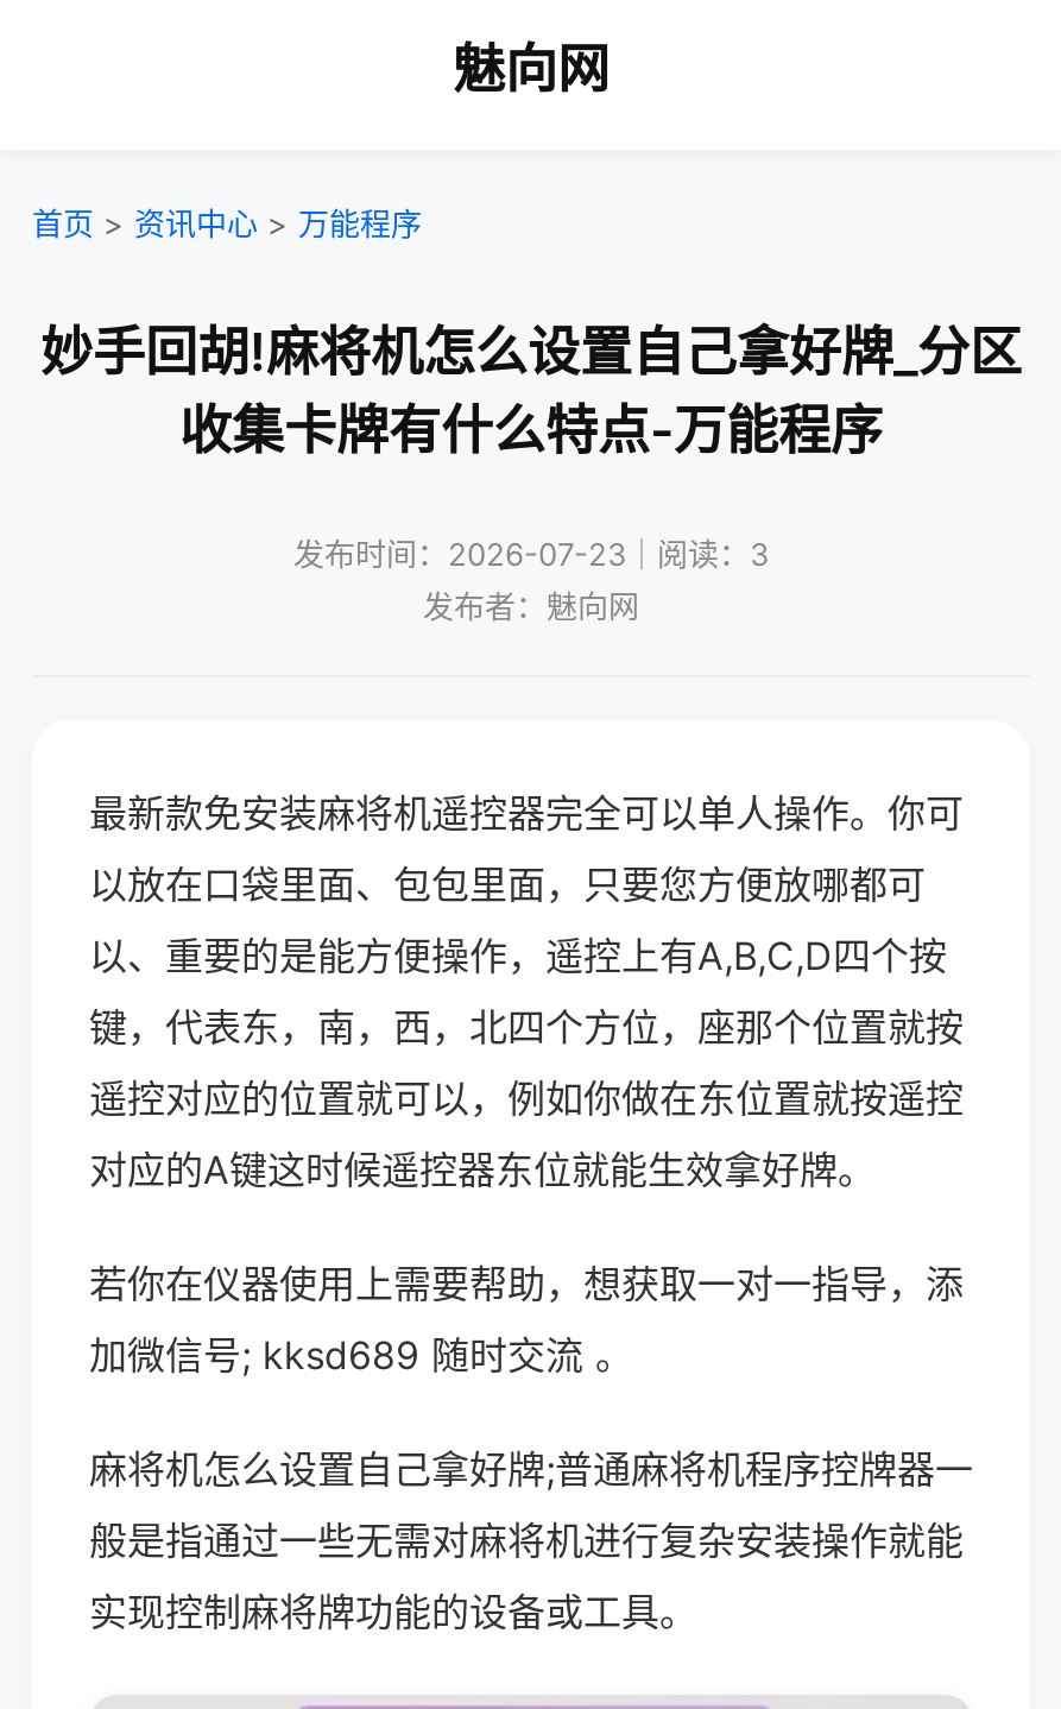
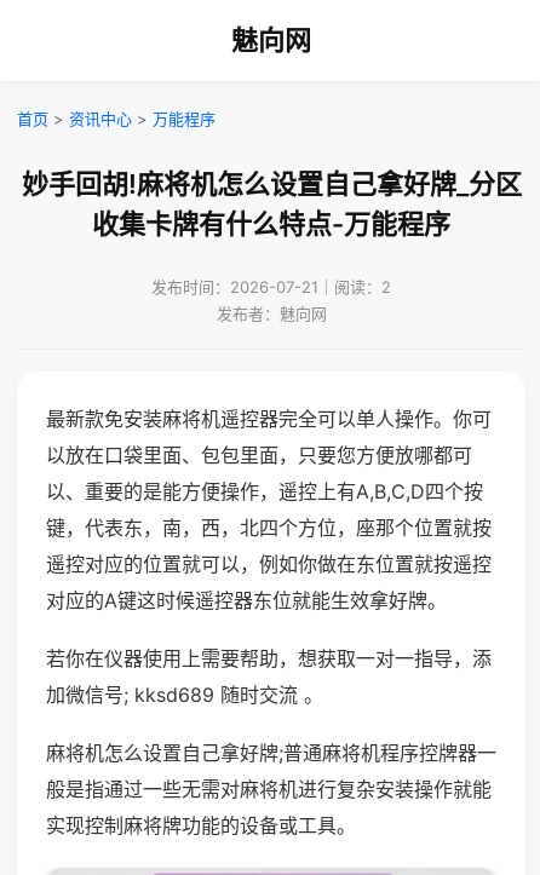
[293,535,769,573] 发布时间：2026-07-23｜阅读：3 -> [151,277,391,297] 发布时间：2026-07-21｜阅读：2

